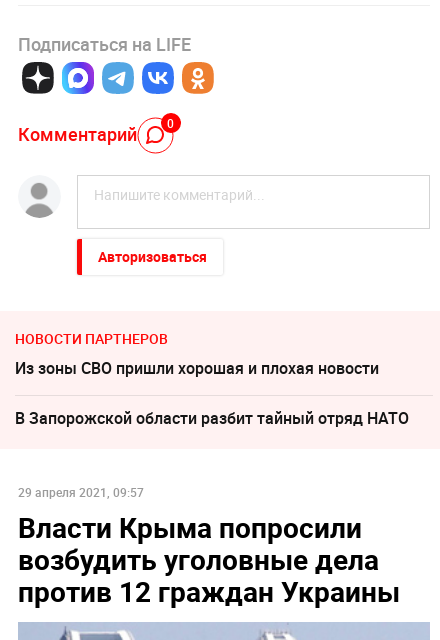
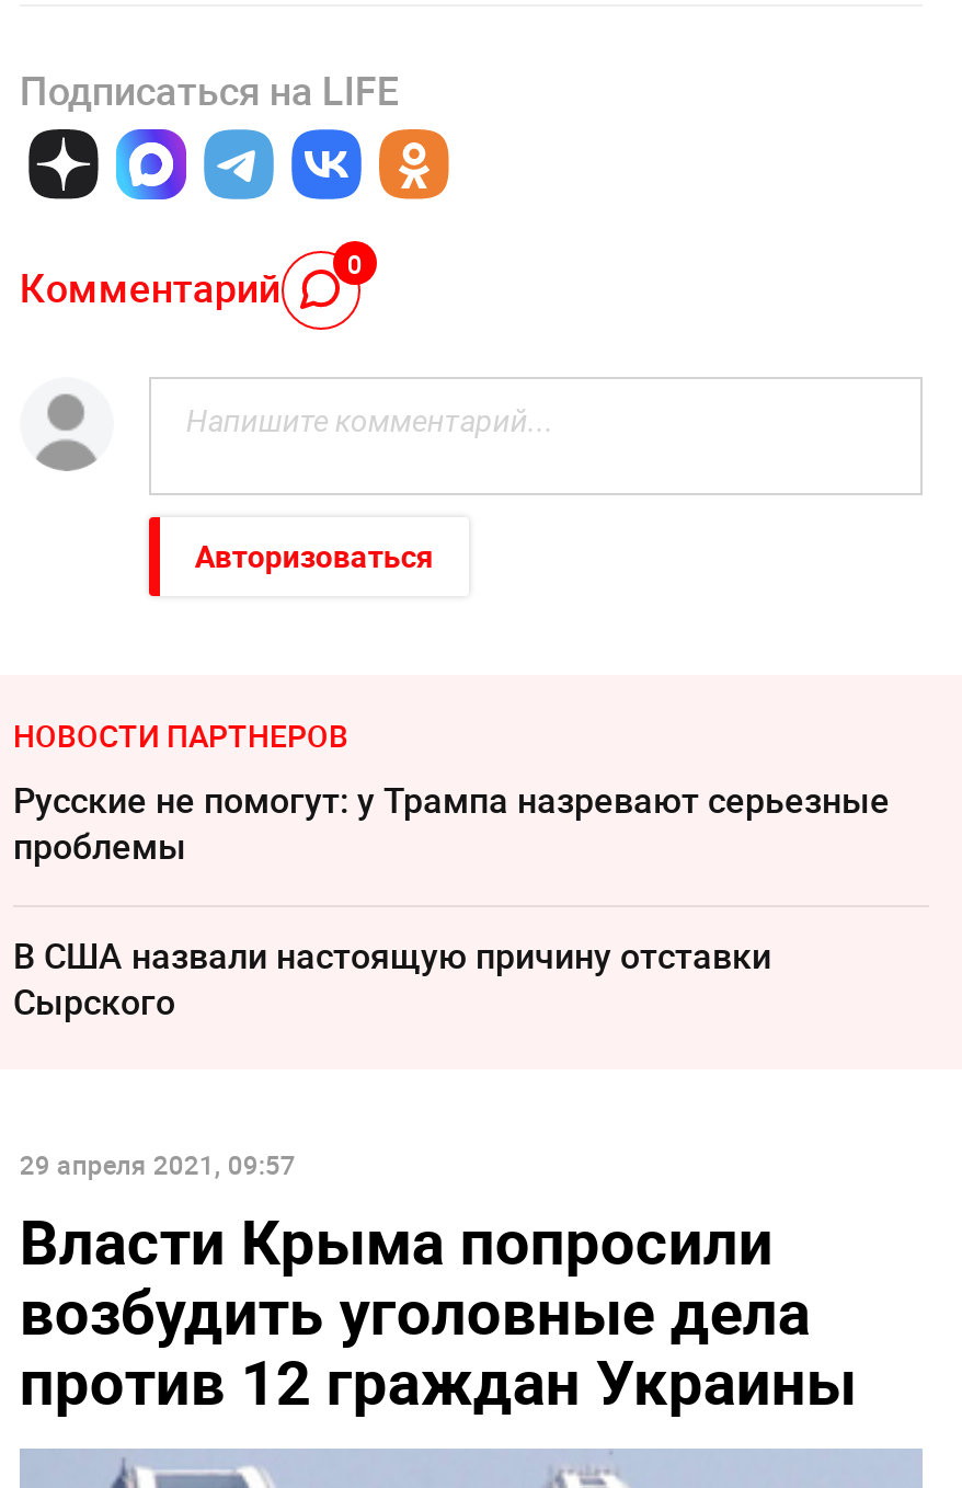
[15,357,379,379] Из зоны СВО пришли хорошая и плохая новости -> [13,776,890,870] Русские не помогут: у Трампа назревают серьезные | проблемы
[15,407,409,429] В Запорожской области разбит тайный отряд НАТО -> [13,932,771,1026] В США назвали настоящую причину отставки | Сырского

